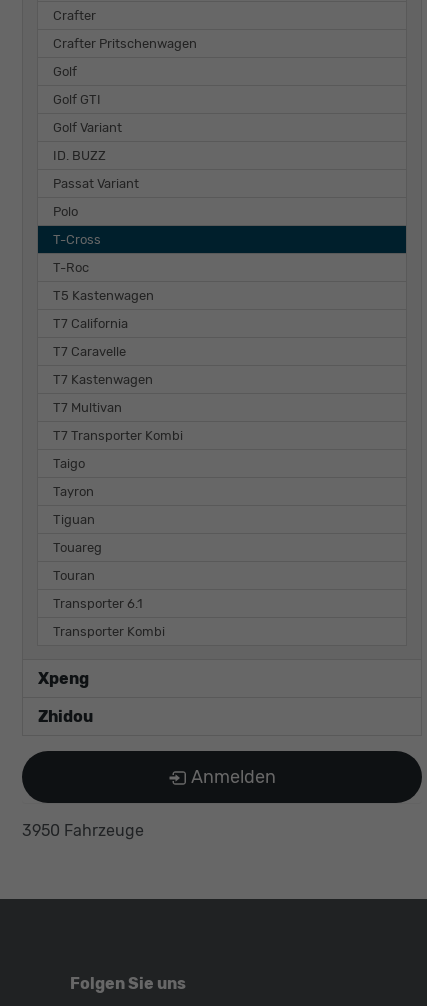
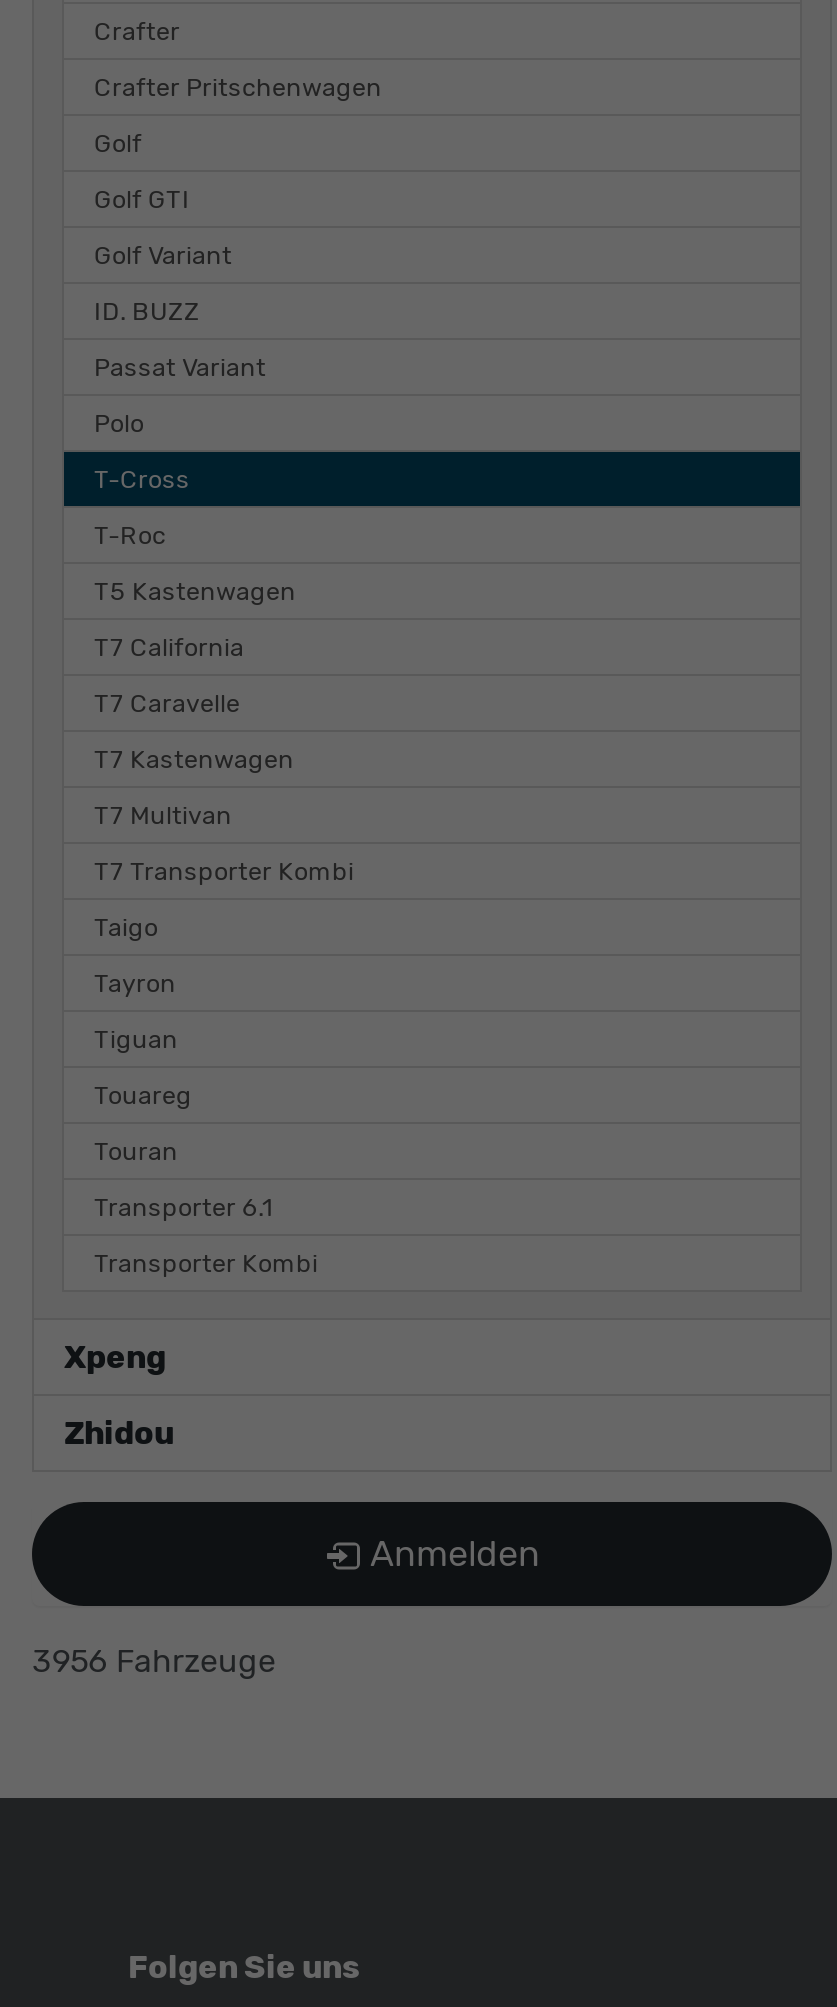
[22,821,144,840] 3950 Fahrzeuge -> [32,1643,276,1681] 3956 Fahrzeuge

